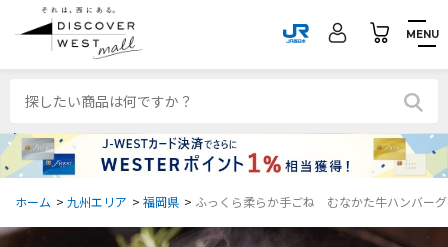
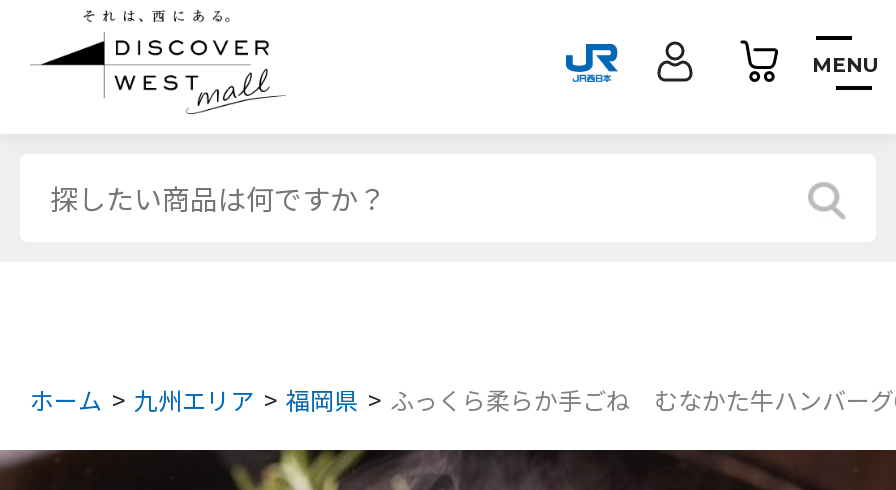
[3,132,79,178] [image] -> none
[100,137,350,174] [image] -> none
[372,133,445,178] [image] -> none

